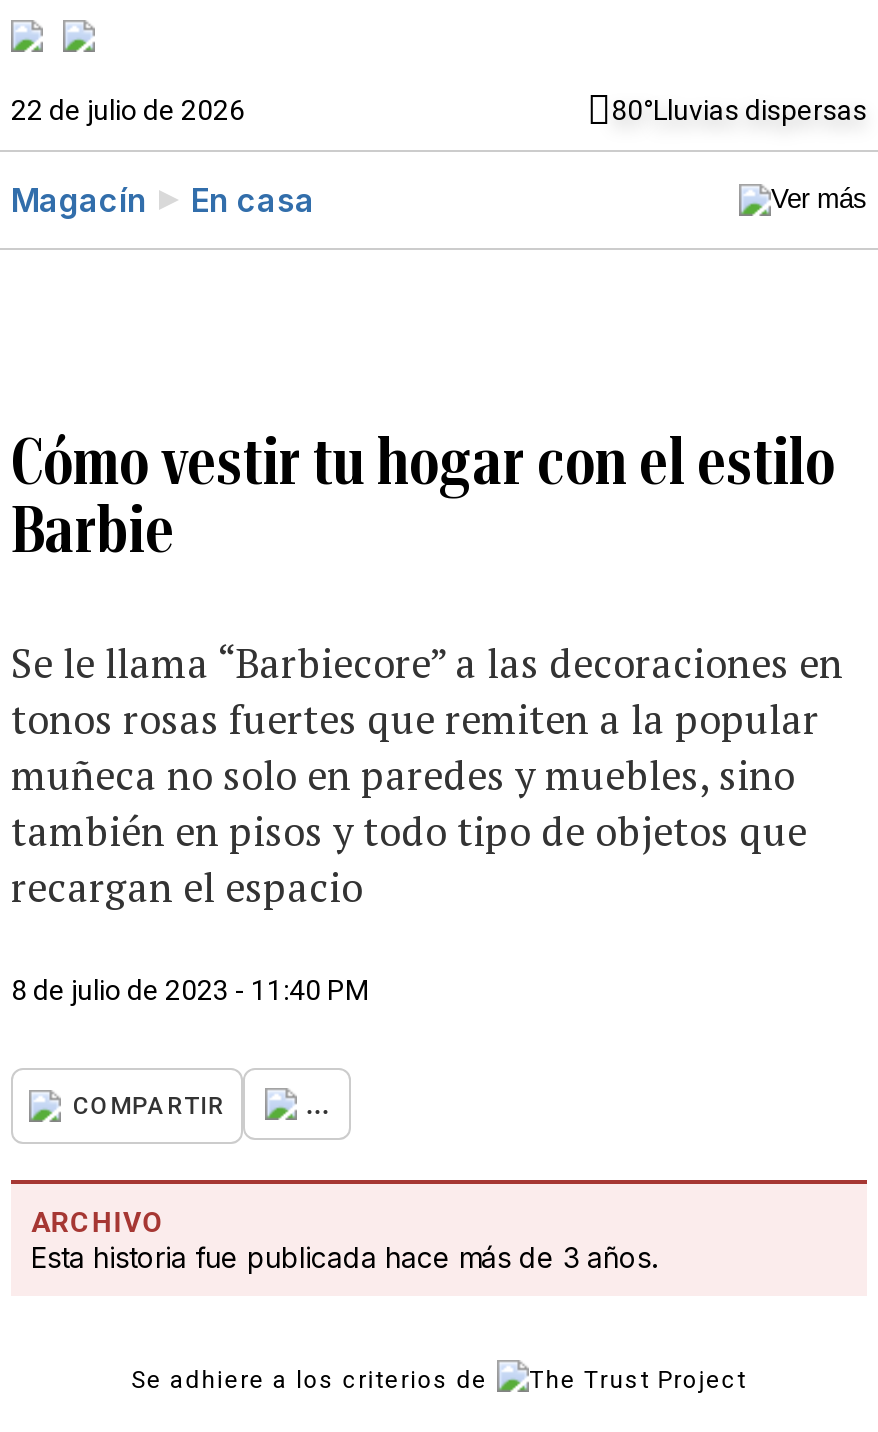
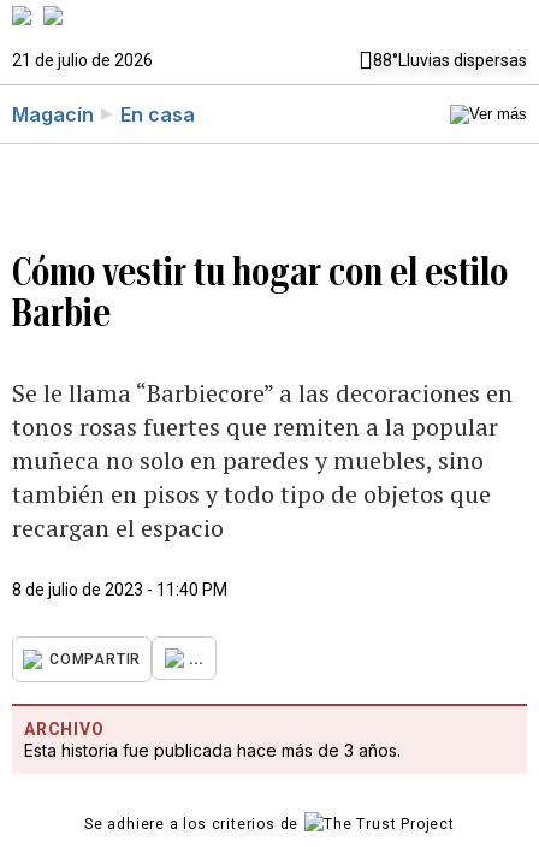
[11,94,245,126] 22 de julio de 2026 -> [12,51,153,70] 21 de julio de 2026
[611,94,867,126] 80°Lluvias dispersas -> [373,51,527,70] 88°Lluvias dispersas

